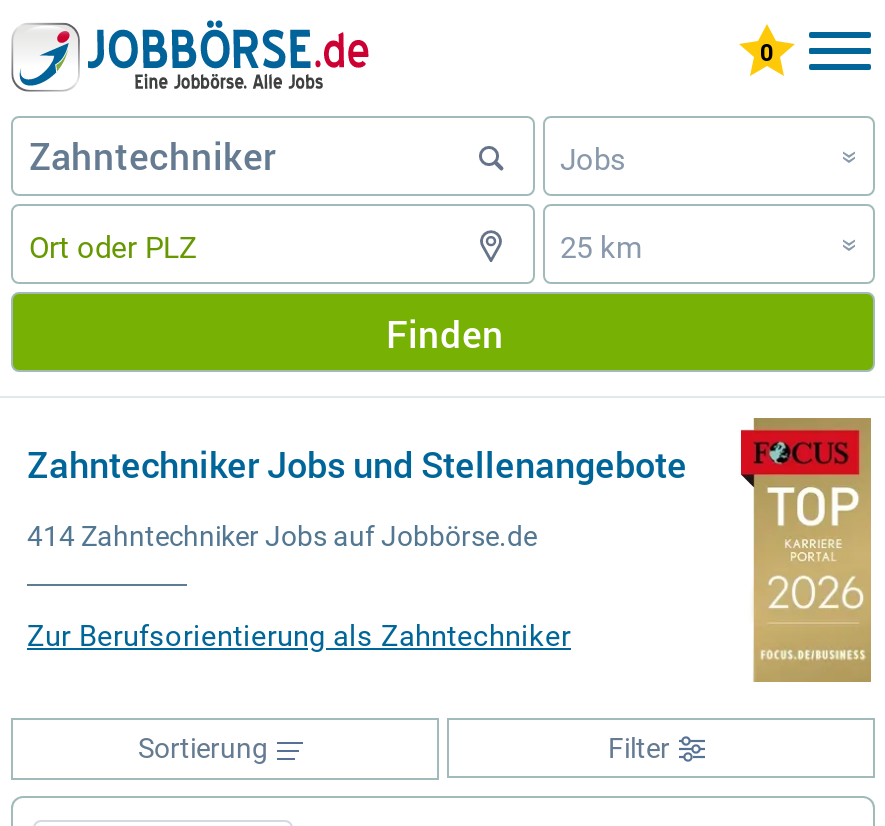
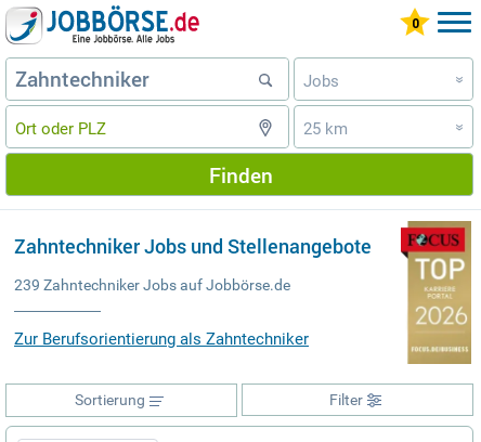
[27,520,537,552] 414 Zahntechniker Jobs auf Jobbörse.de -> [14,276,290,294] 239 Zahntechniker Jobs auf Jobbörse.de

